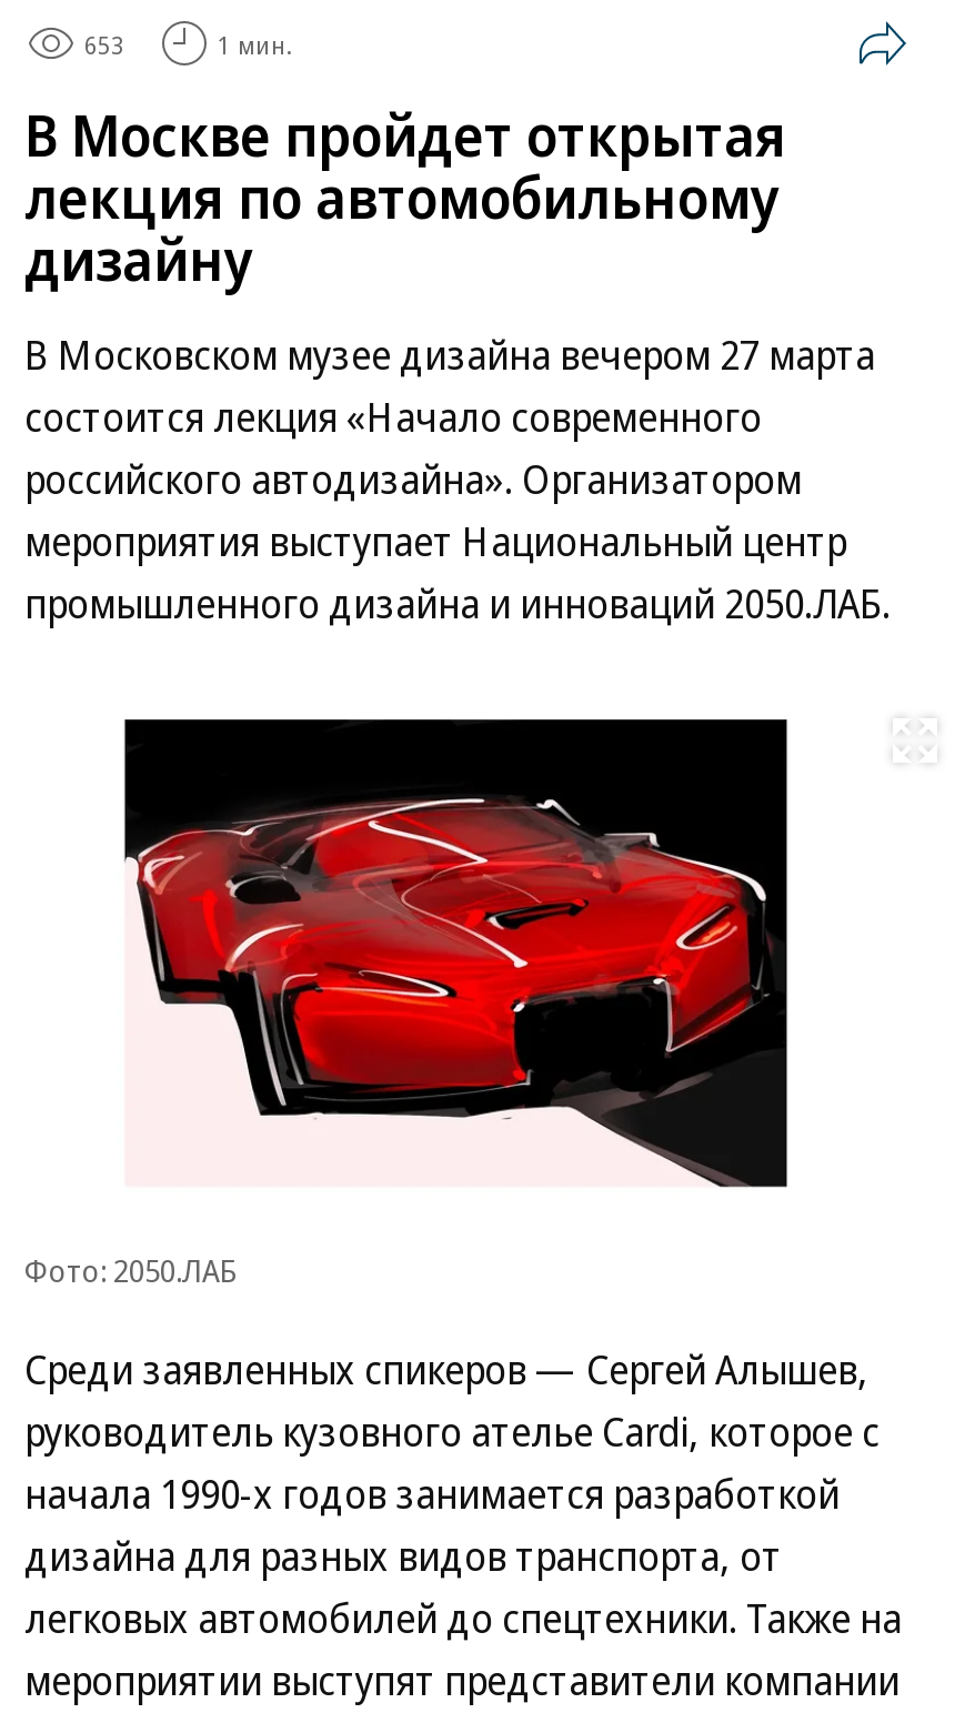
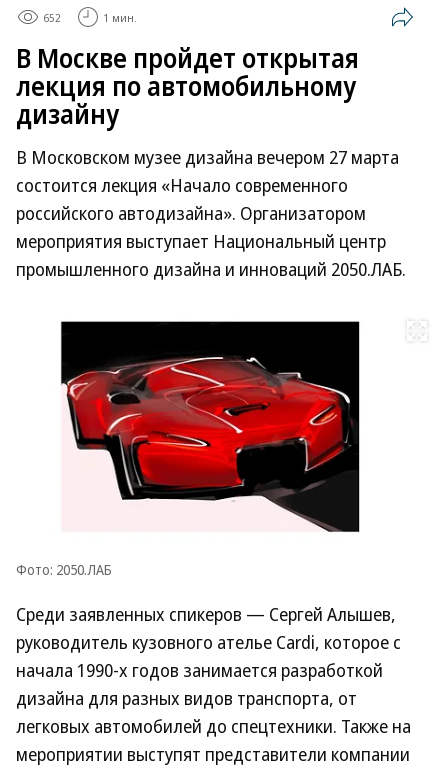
[84,27,124,60] 653 -> [43,9,61,24] 652

